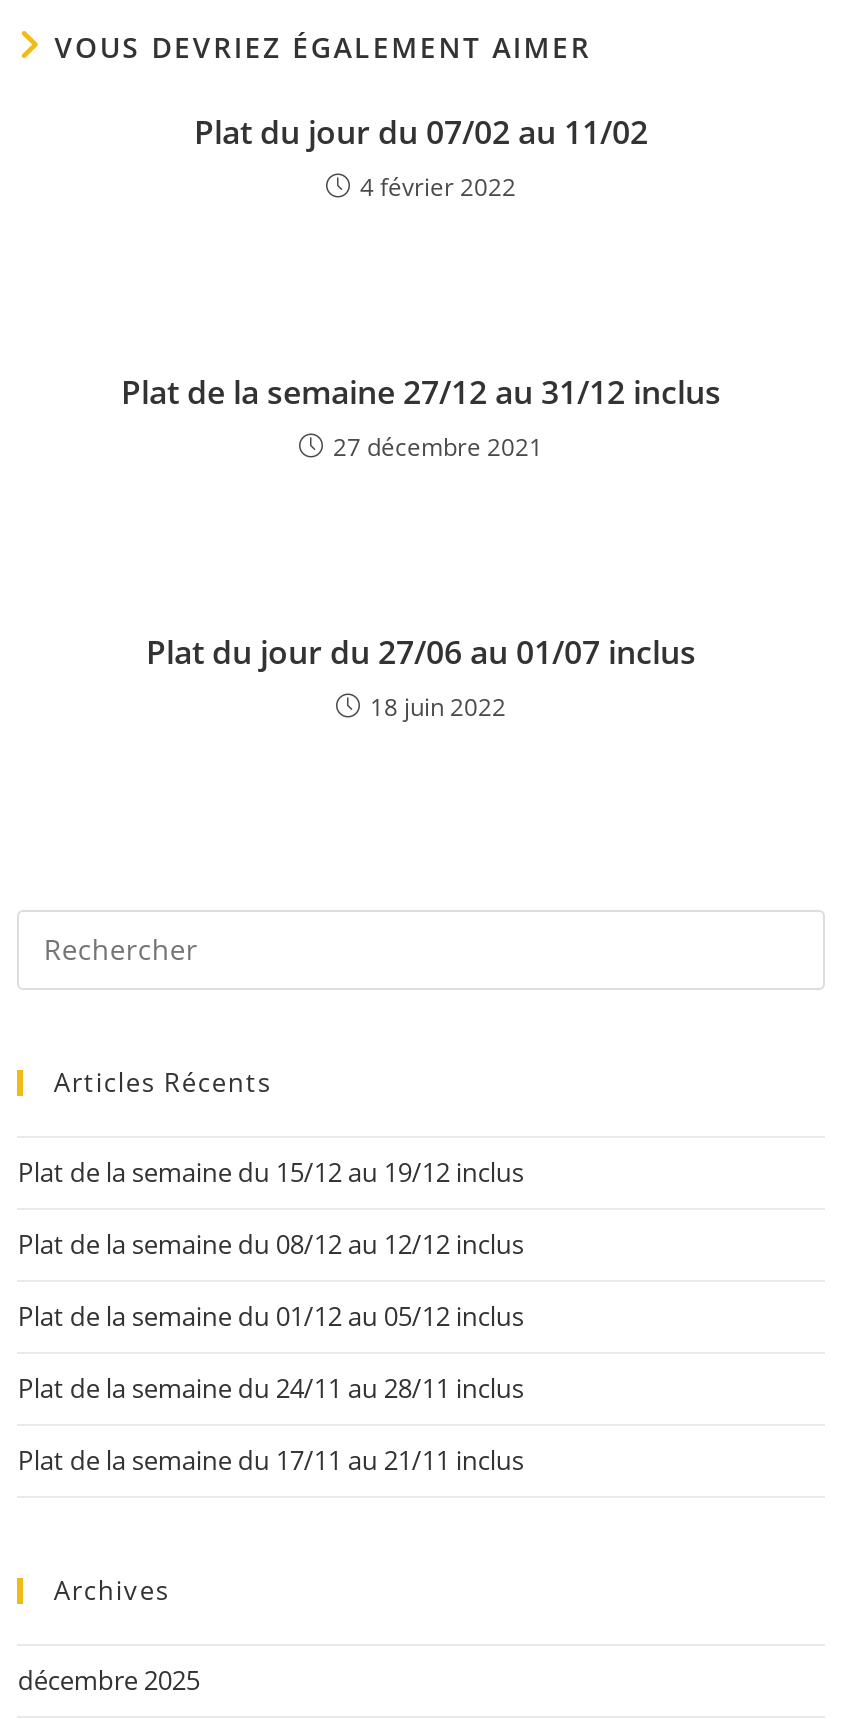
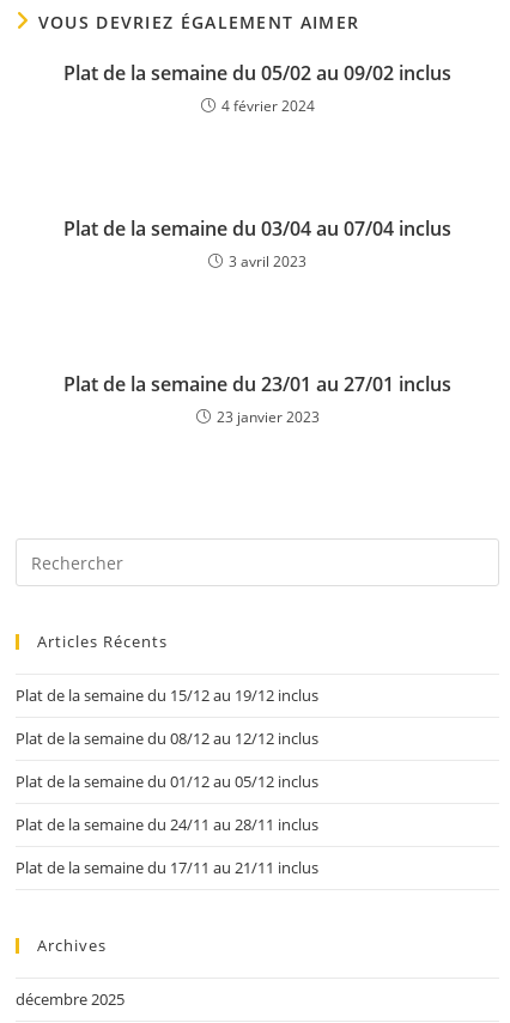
[194,110,648,204] Plat du jour du 07/02 au 11/02 | 4 février 2022 -> [63,60,451,117] Plat de la semaine du 05/02 au 09/02 inclus | 4 février 2024
[121,370,721,464] Plat de la semaine 27/12 au 31/12 inclus | 27 décembre 2021 -> [63,216,451,272] Plat de la semaine du 03/04 au 07/04 inclus | 3 avril 2023
[146,630,696,724] Plat du jour du 27/06 au 01/07 inclus | 18 juin 2022 -> [63,371,451,428] Plat de la semaine du 23/01 au 27/01 inclus | 23 janvier 2023

